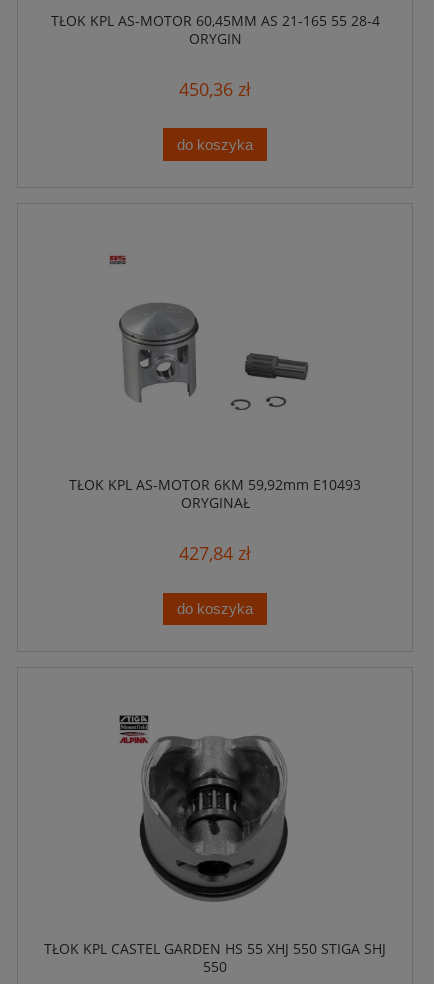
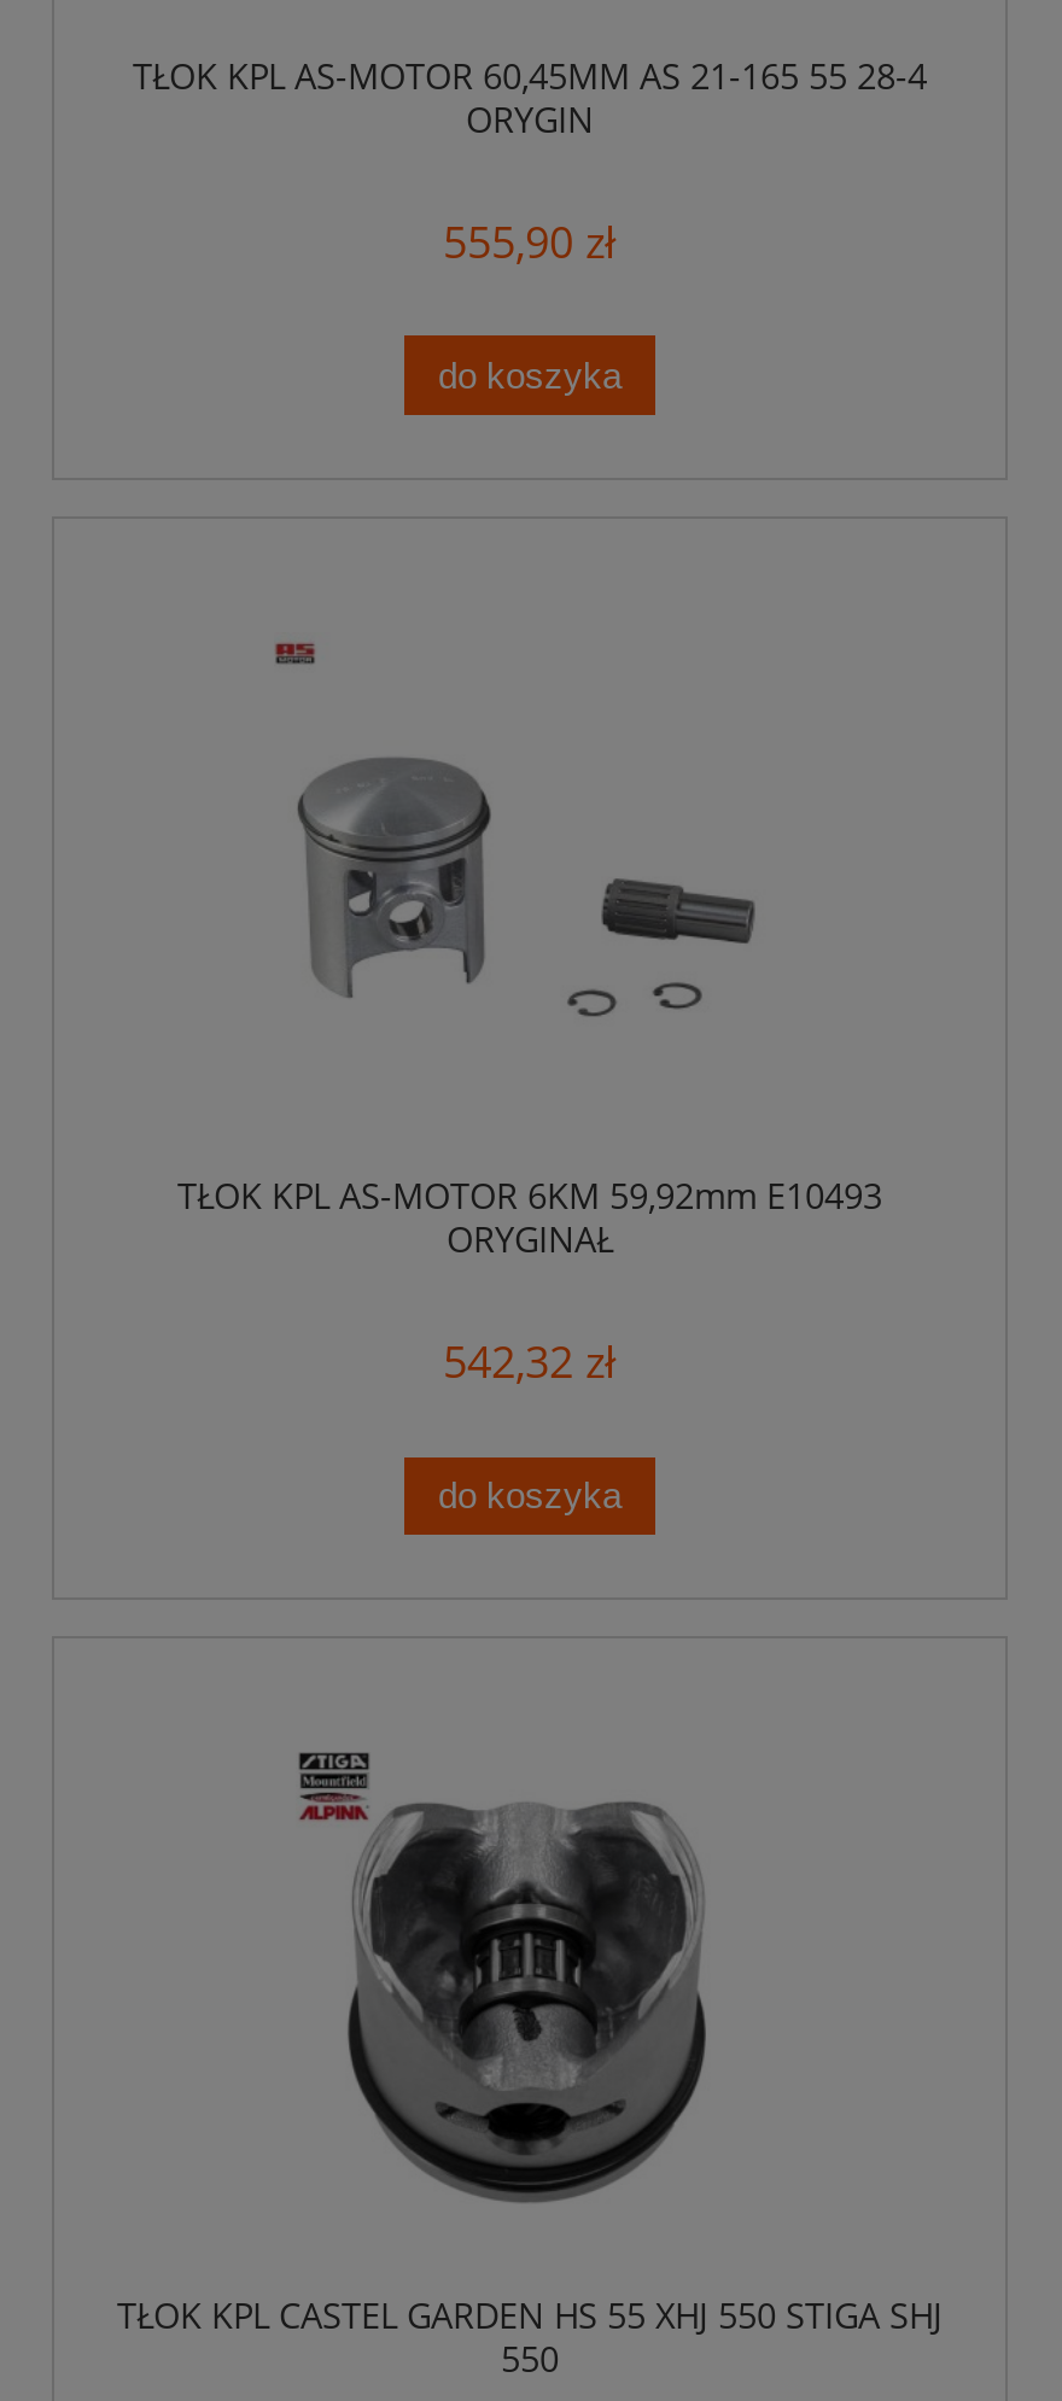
[179,77,251,101] 450,36 zł -> [443,212,617,270] 555,90 zł
[179,541,251,565] 427,84 zł -> [443,1332,617,1390] 542,32 zł

